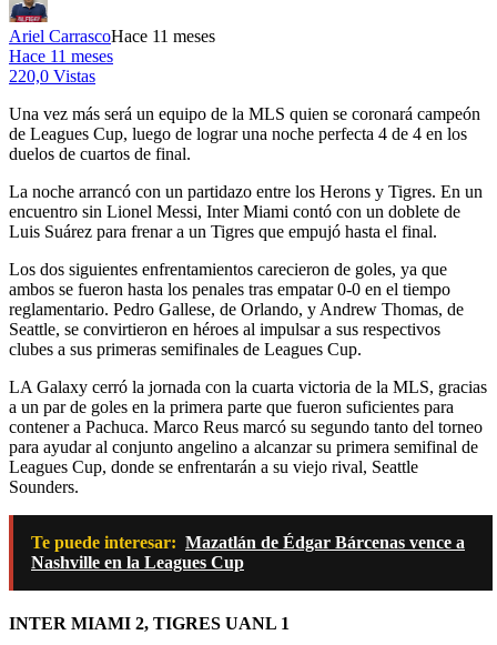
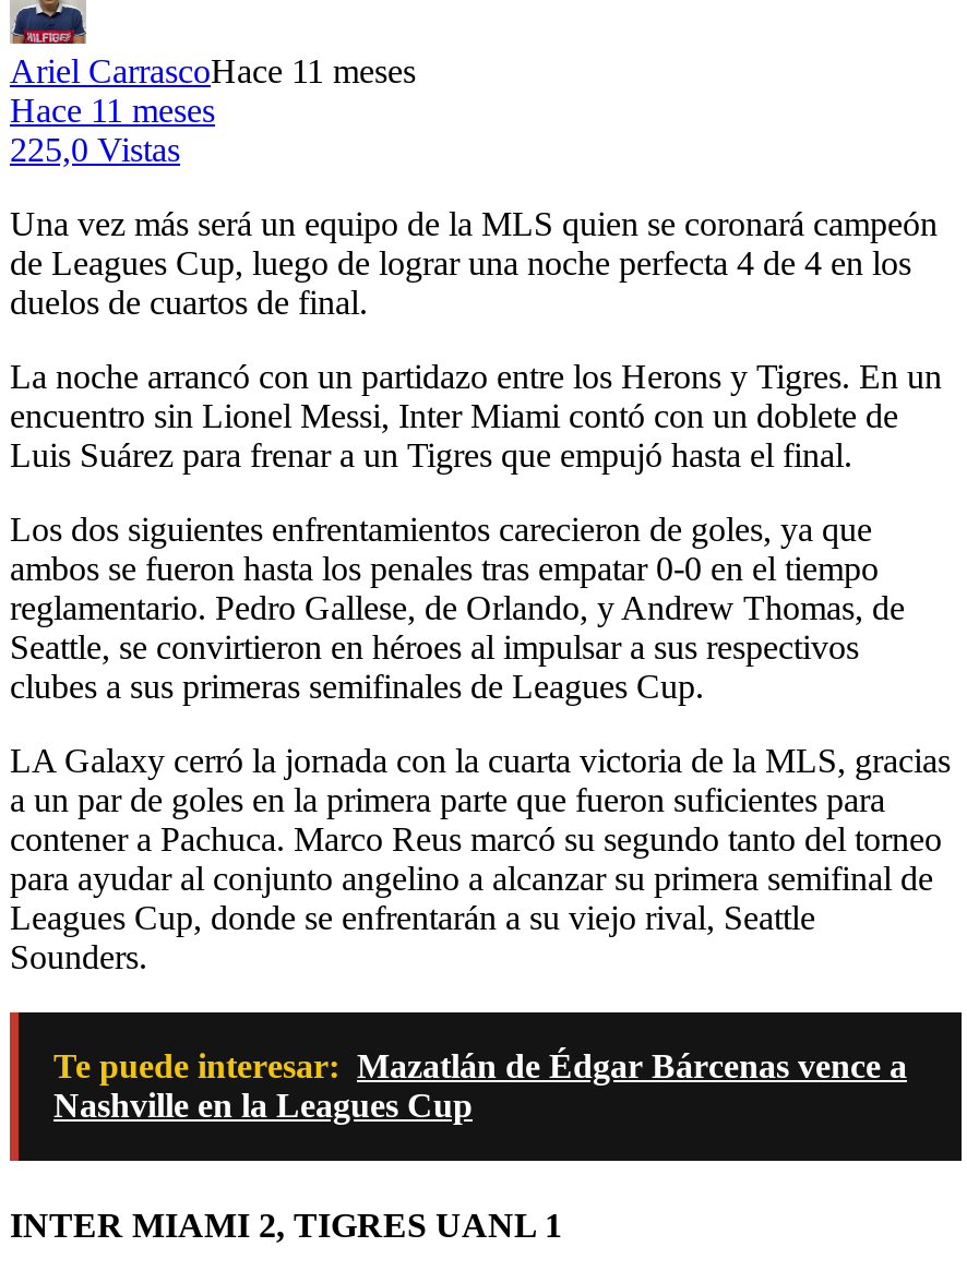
[9,66,95,85] 220,0 Vistas -> [10,131,180,168] 225,0 Vistas

